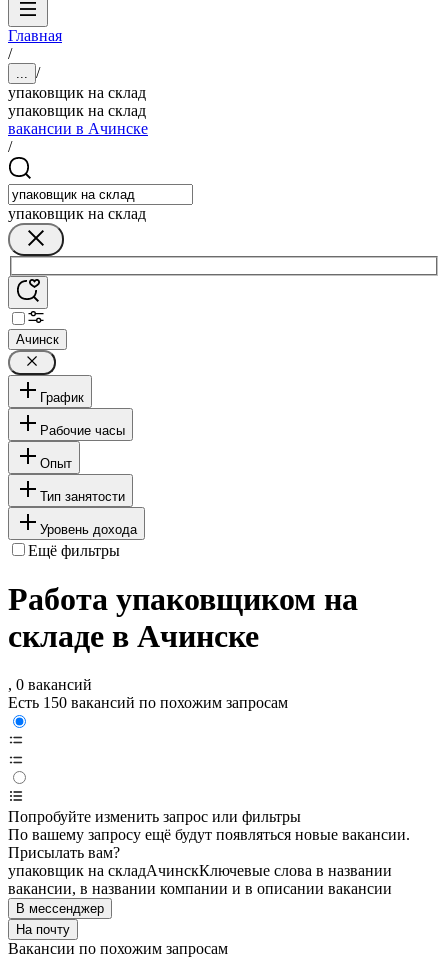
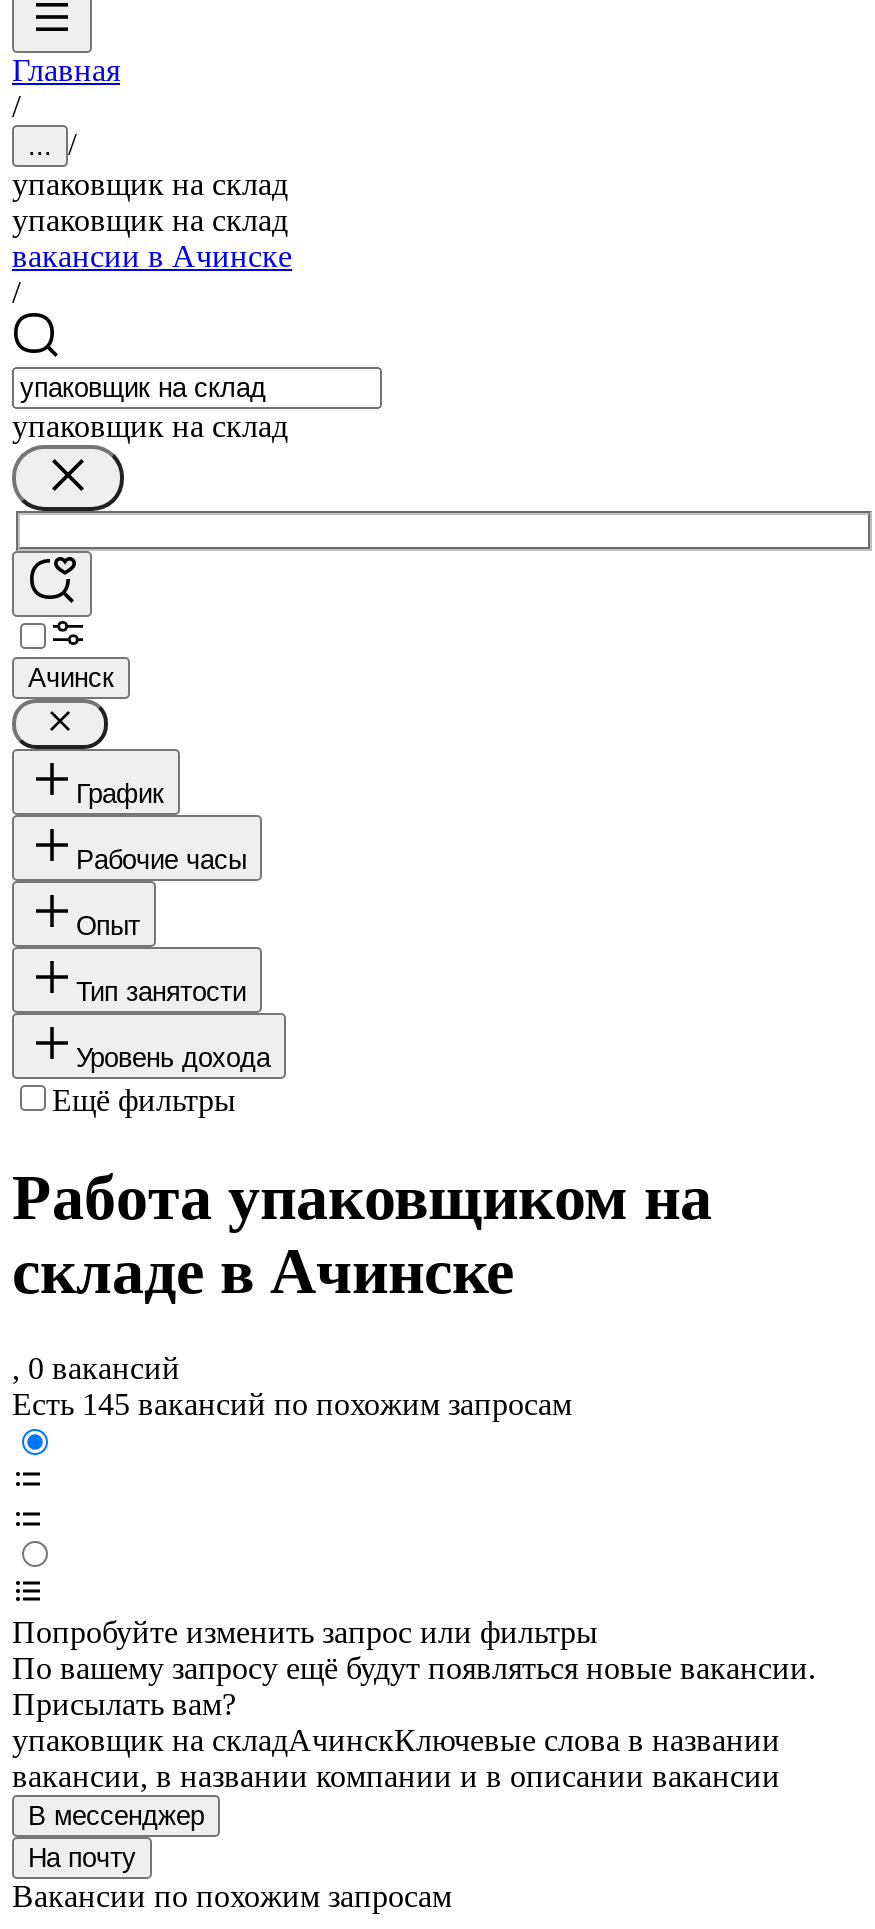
[8,694,288,711] Есть 150 вакансий по похожим запросам -> [12,1388,572,1422] Есть 145 вакансий по похожим запросам

